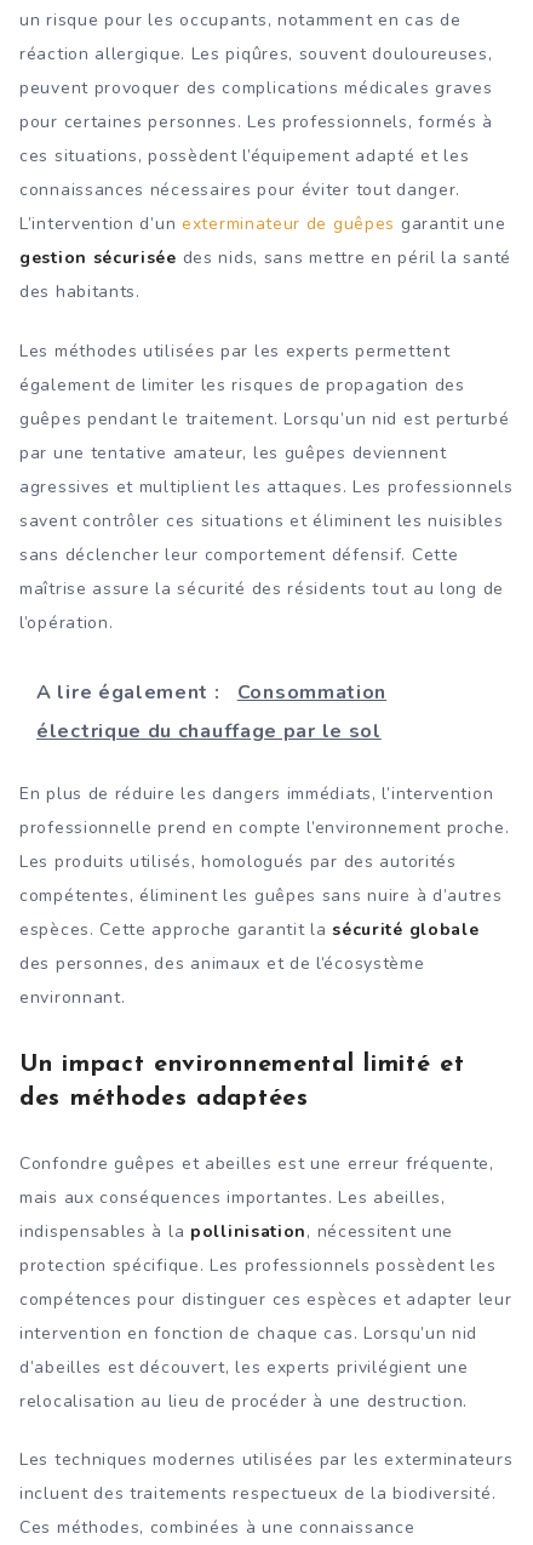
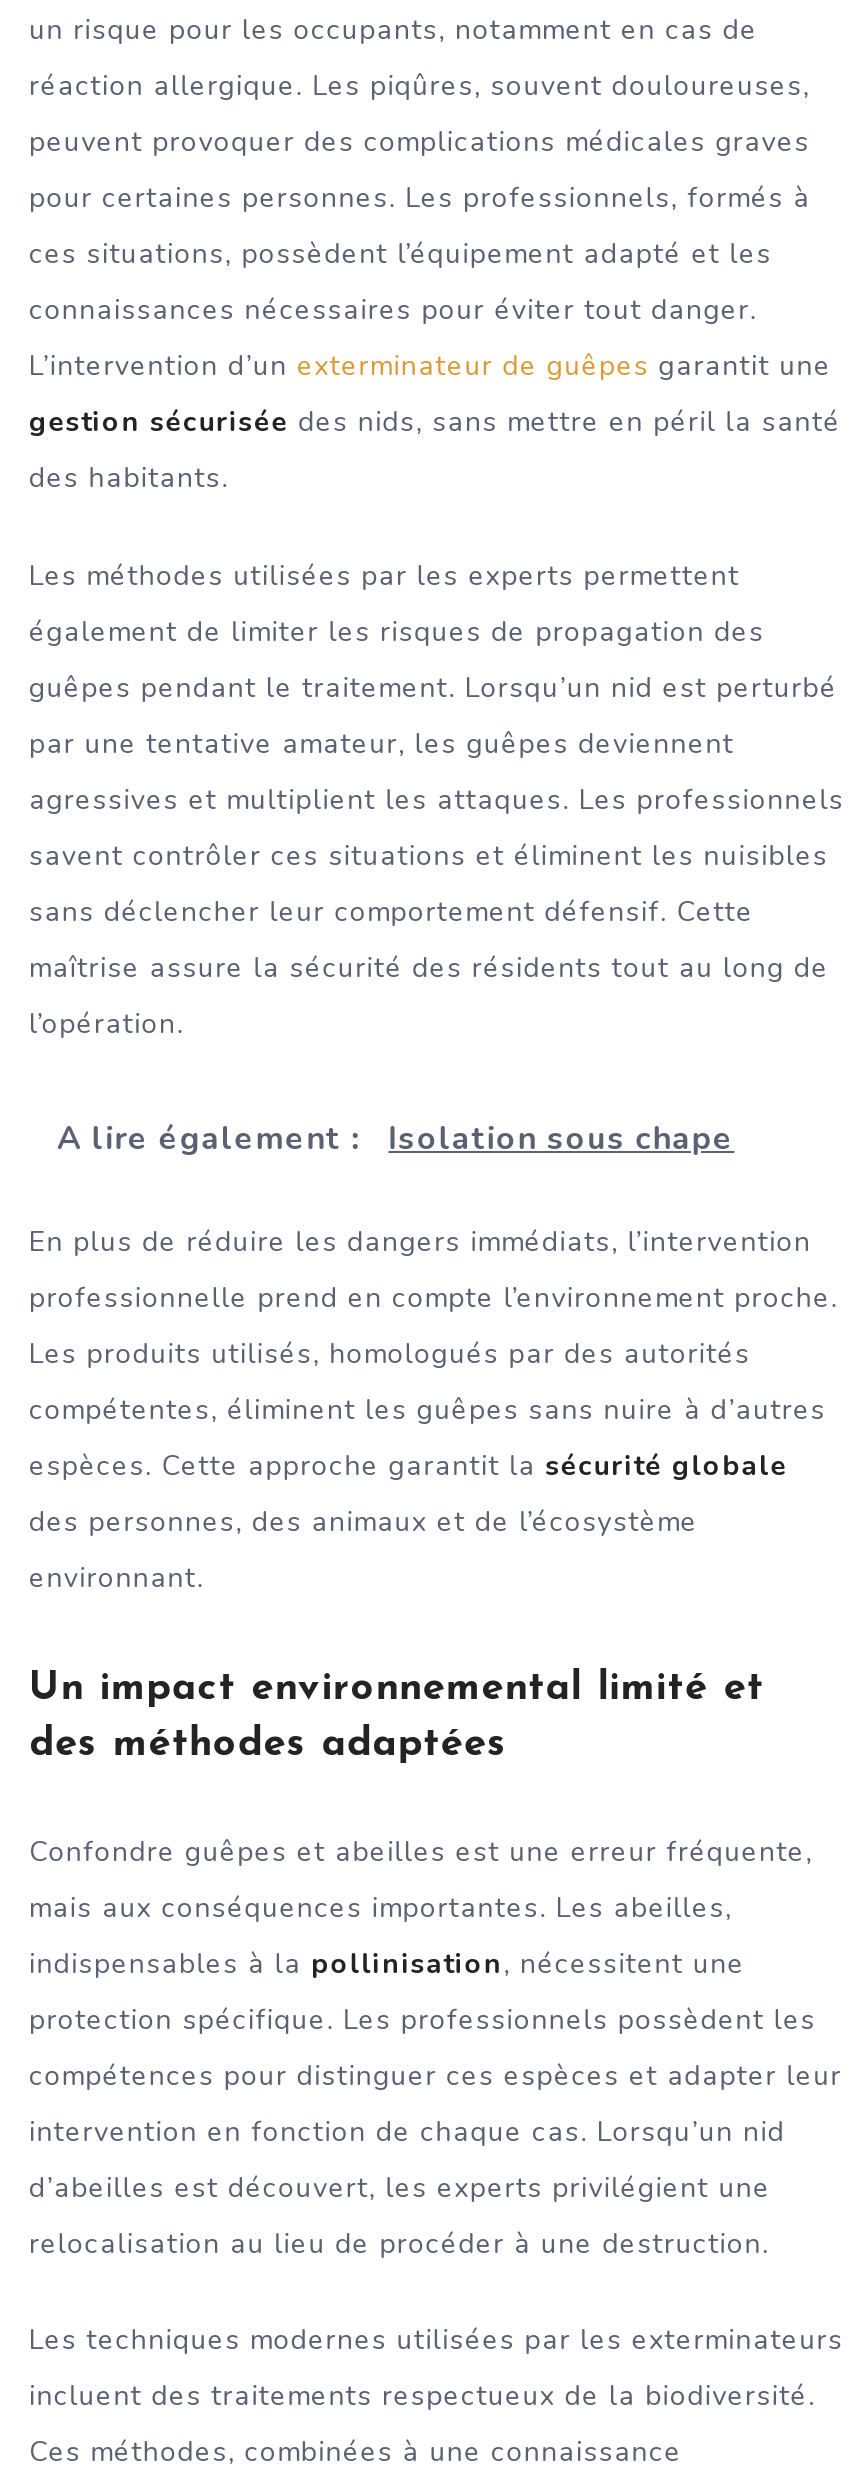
[36,679,387,744] A lire également : Consommation | électrique du chauffage par le sol -> [57,1117,734,1161] A lire également : Isolation sous chape

